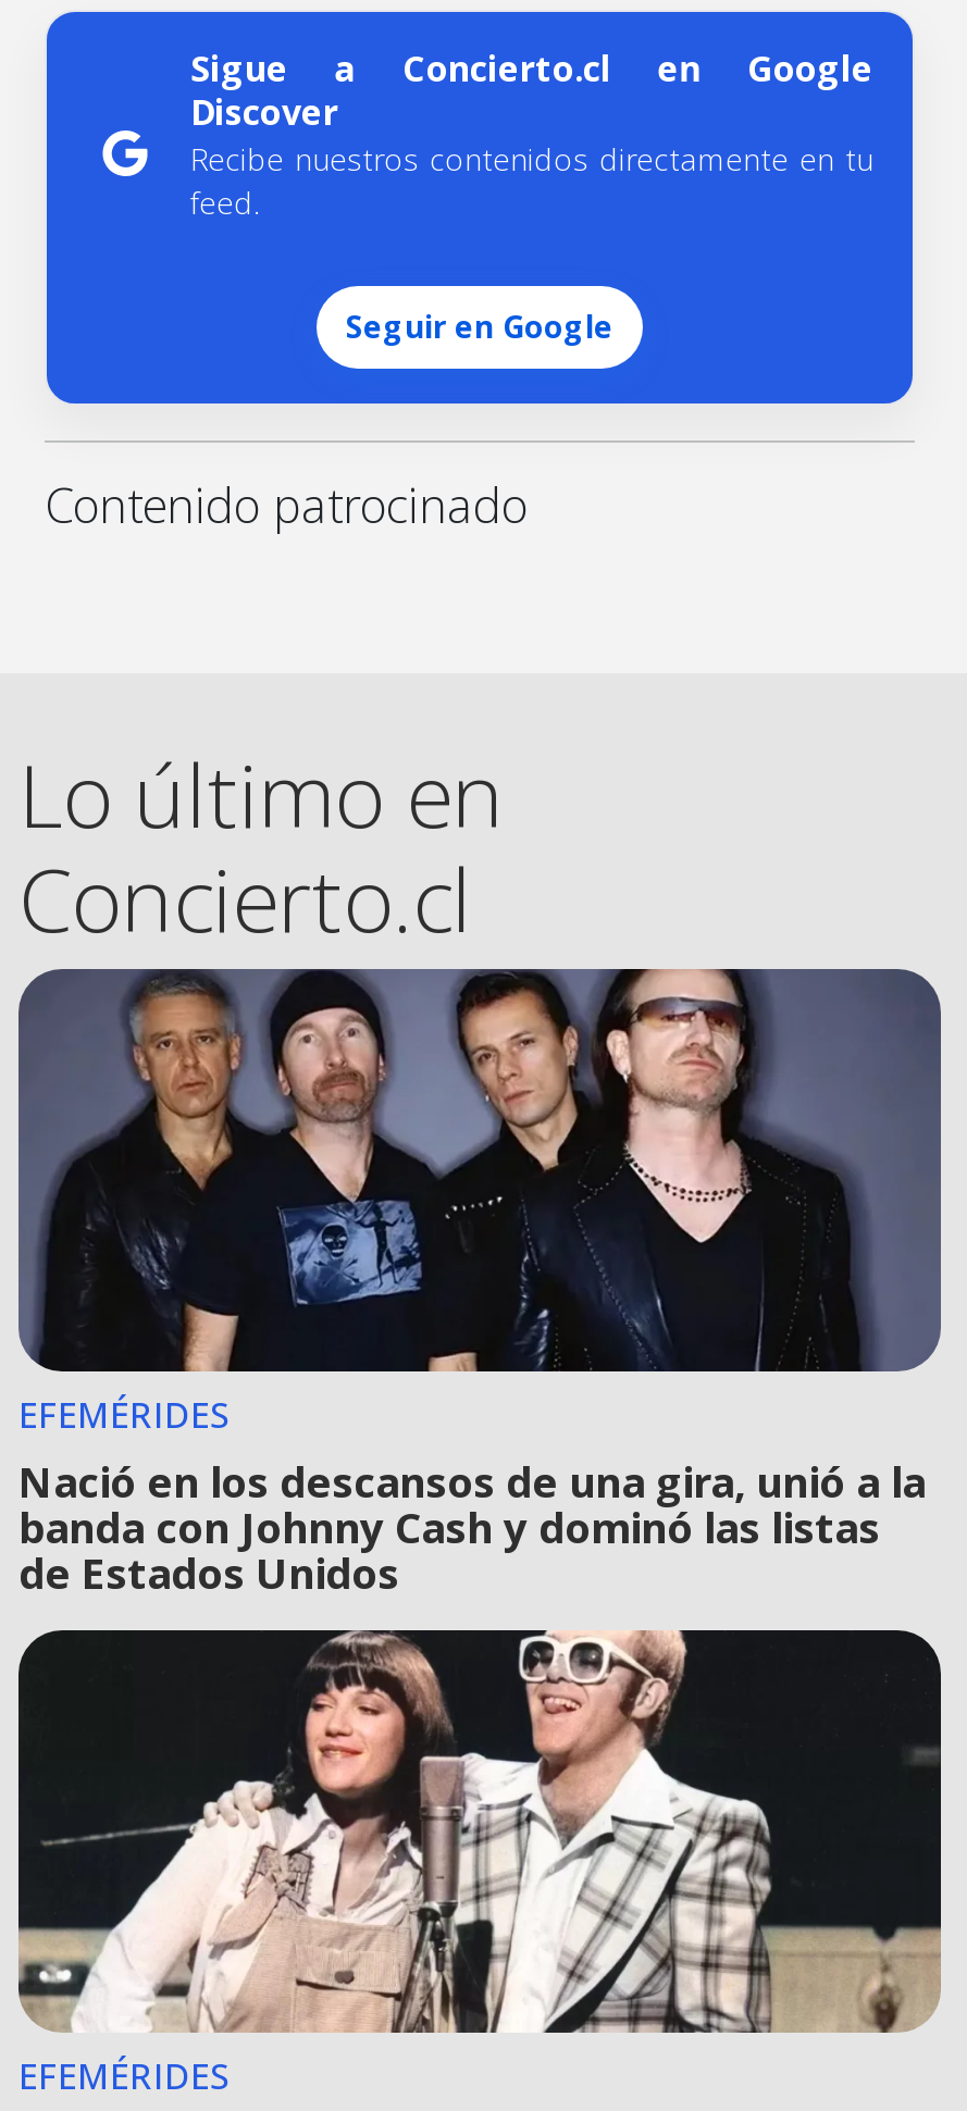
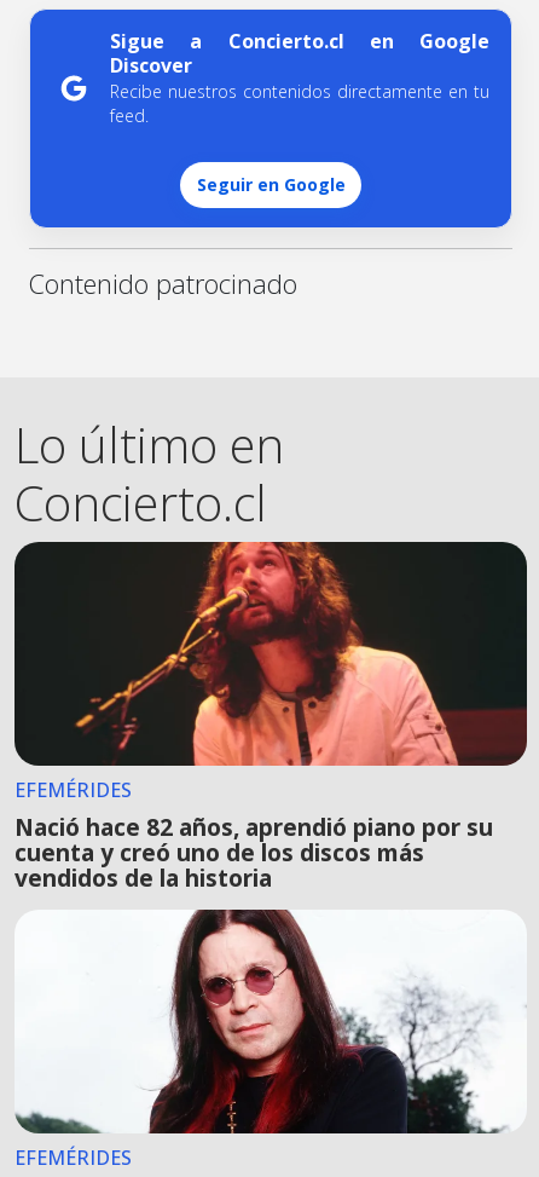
[16,967,941,1603] [image] | Nació en los descansos de una gira, unió a la | banda con Johnny Cash y dominó las listas | de Estados Unidos -> [13,541,527,895] [image] | Nació hace 82 años, aprendió piano por su | cuenta y creó uno de los discos más | vendidos de la historia
[16,1628,943,2035] [image] -> [15,908,527,1135] [image]

